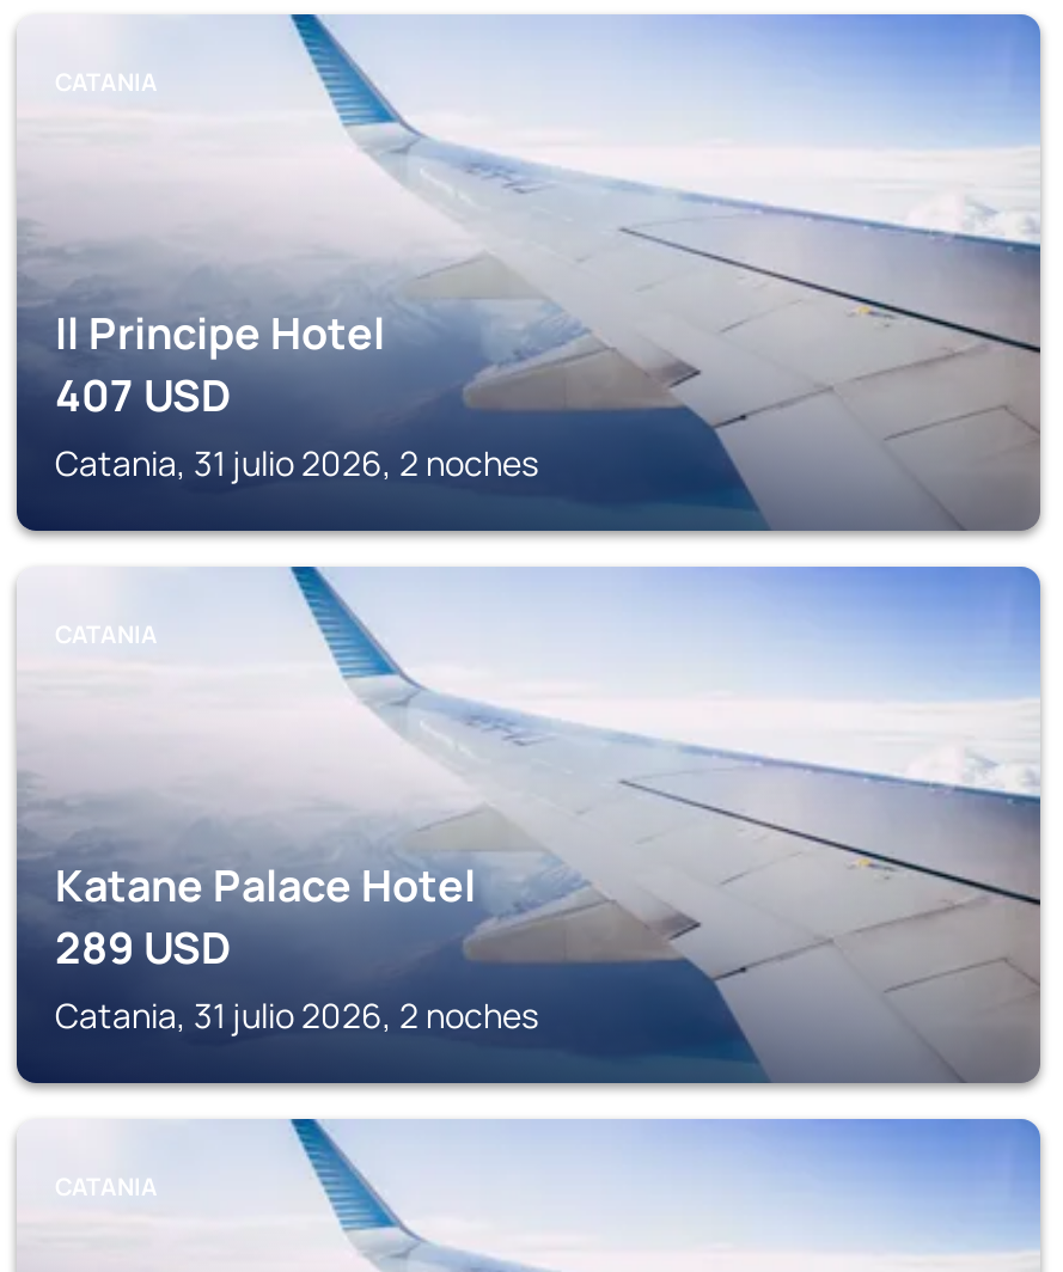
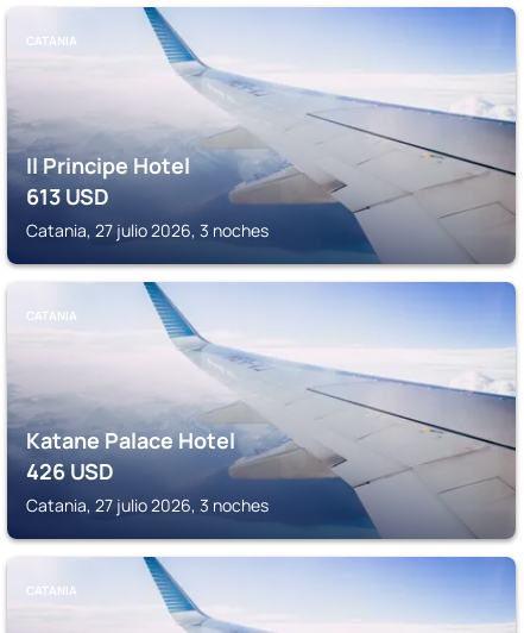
[55,366,232,423] 407 USD -> [26,182,109,211] 613 USD
[55,440,538,485] Catania, 31 julio 2026, 2 noches -> [26,219,269,242] Catania, 27 julio 2026, 3 noches
[55,918,232,976] 289 USD -> [26,457,114,485] 426 USD
[55,992,538,1038] Catania, 31 julio 2026, 2 noches -> [26,494,269,516] Catania, 27 julio 2026, 3 noches

